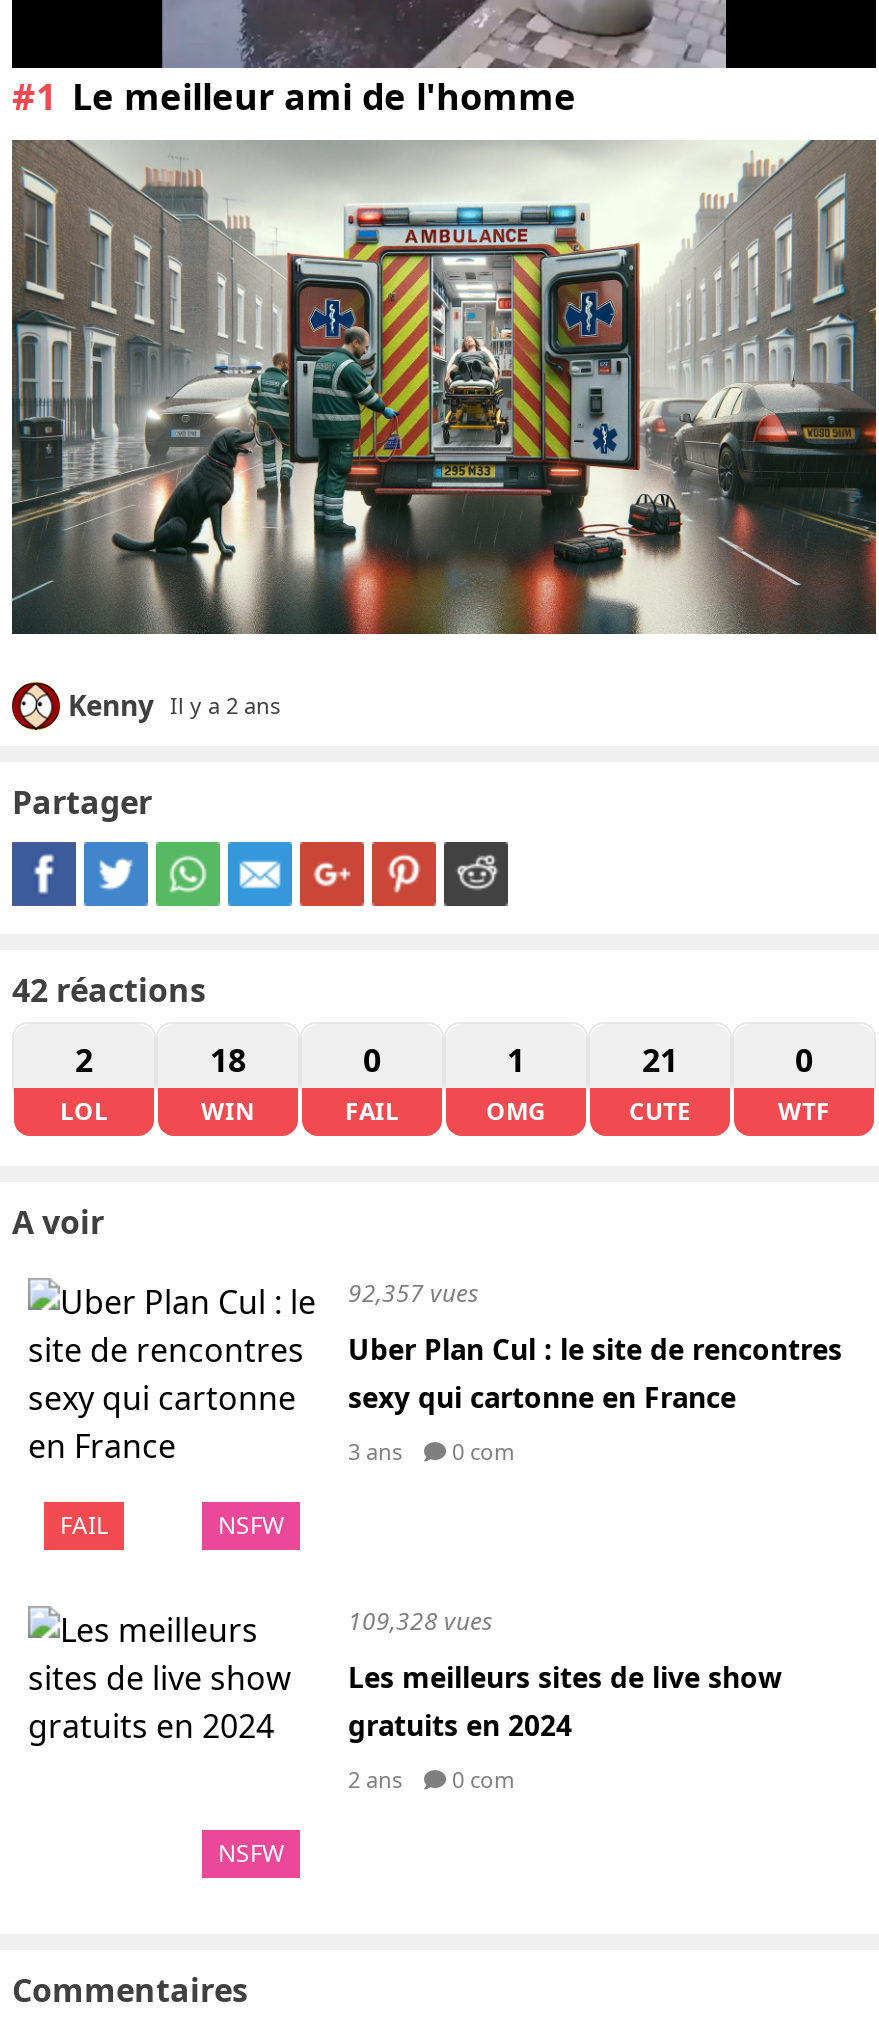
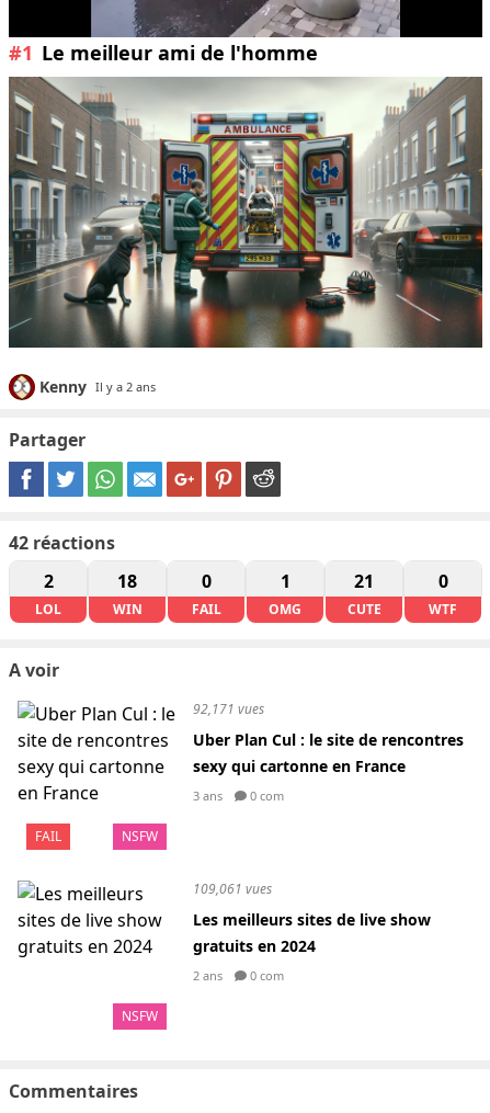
[348,1276,478,1310] 92,357 vues -> [193,699,264,718] 92,171 vues
[348,1604,492,1638] 109,328 vues -> [193,879,272,898] 109,061 vues

